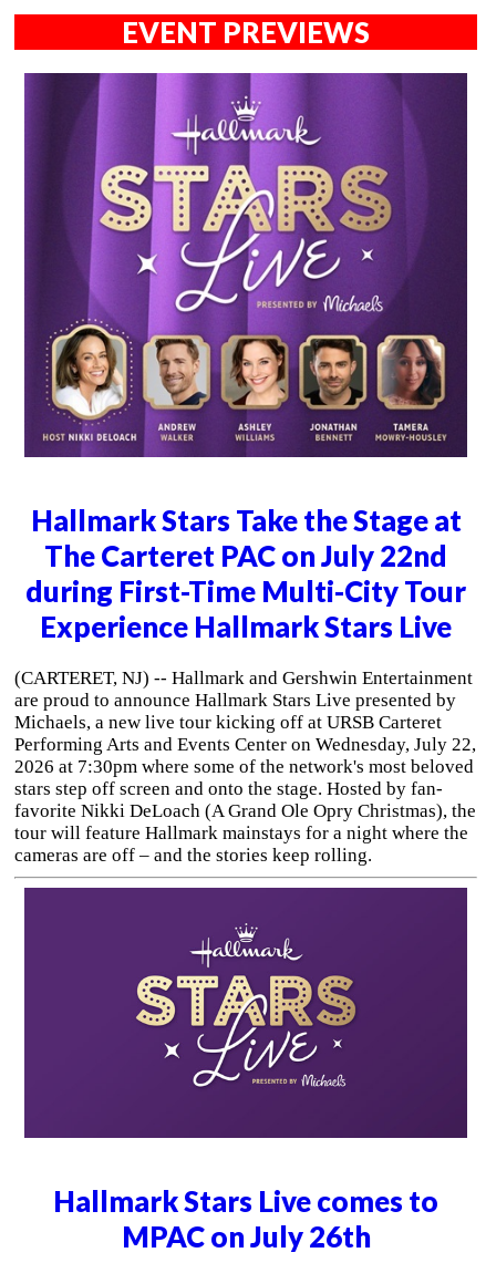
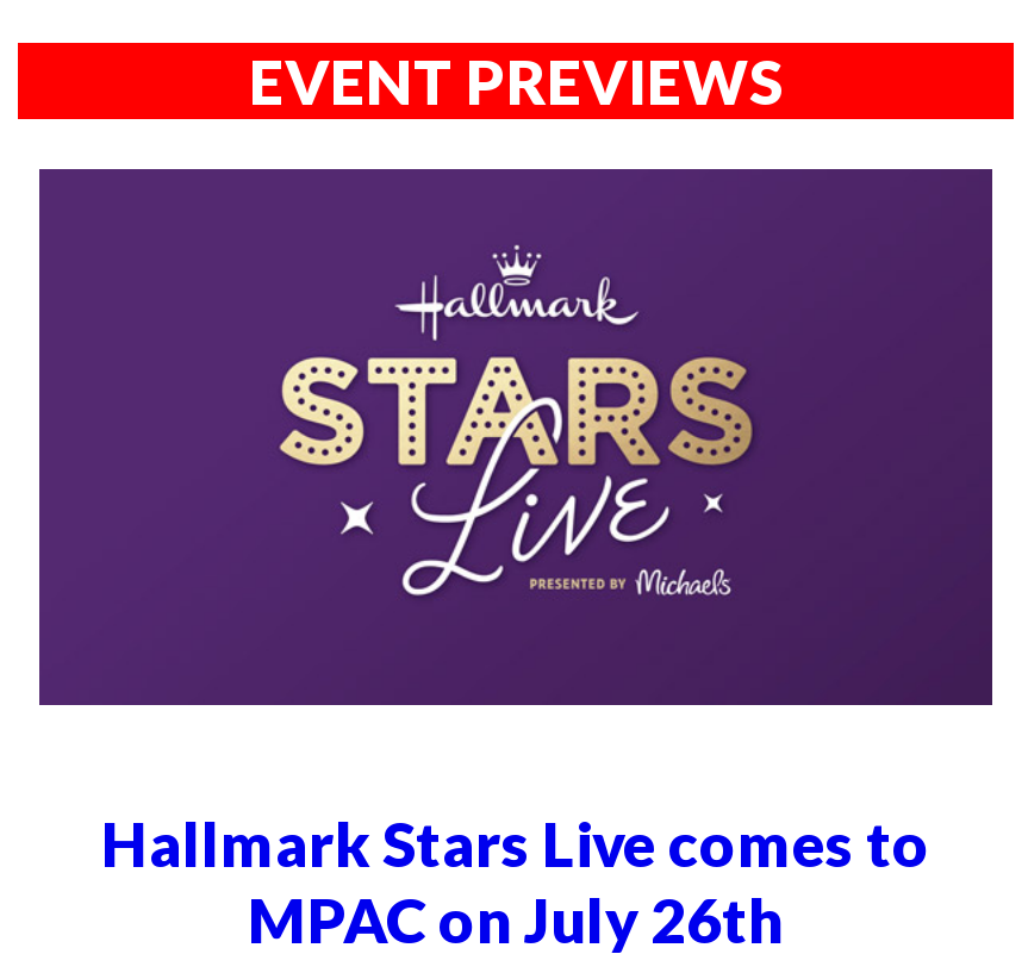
[23,72,468,458] [image] -> none
[14,504,476,866] Hallmark Stars Take the Stage at | The Carteret PAC on July 22nd | during First-Time Multi-City Tour | Experience Hallmark Stars Live | (CARTERET, NJ) -- Hallmark and Gershwin Entertainment | are proud to announce Hallmark Stars Live presented by | Michaels, a new live tour kicking off at URSB Carteret | Performing Arts and Events Center on Wednesday, July 22, | 2026 at 7:30pm where some of the network's most beloved | stars step off screen and onto the stage. Hosted by fan- | favorite Nikki DeLoach (A Grand Ole Opry Christmas), the | tour will feature Hallmark mainstays for a night where the | cameras are off – and the stories keep rolling. -> none

